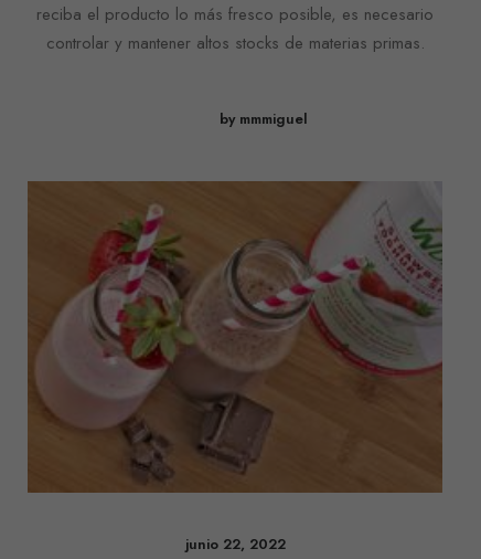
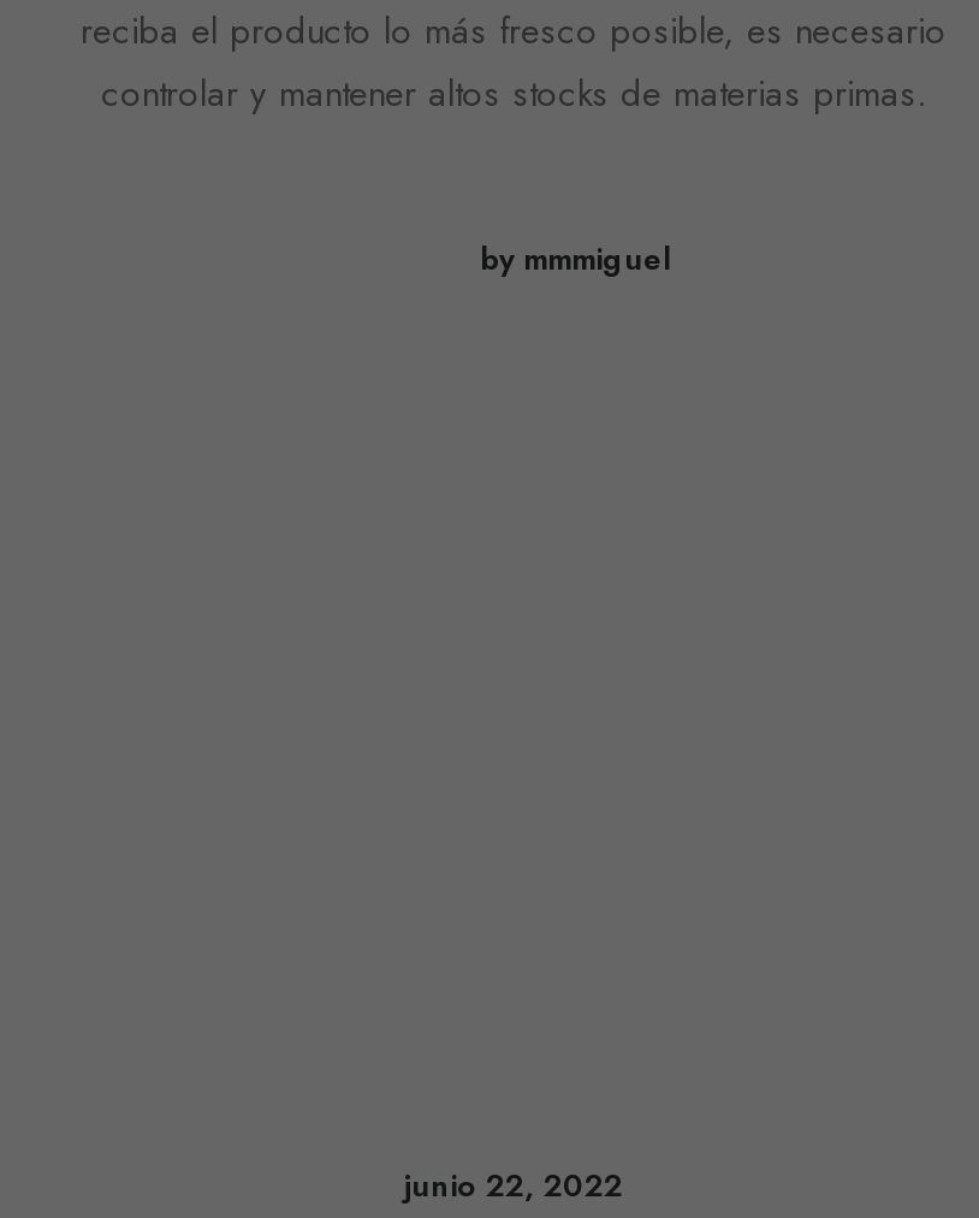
[26,180,443,494] [image] -> none

